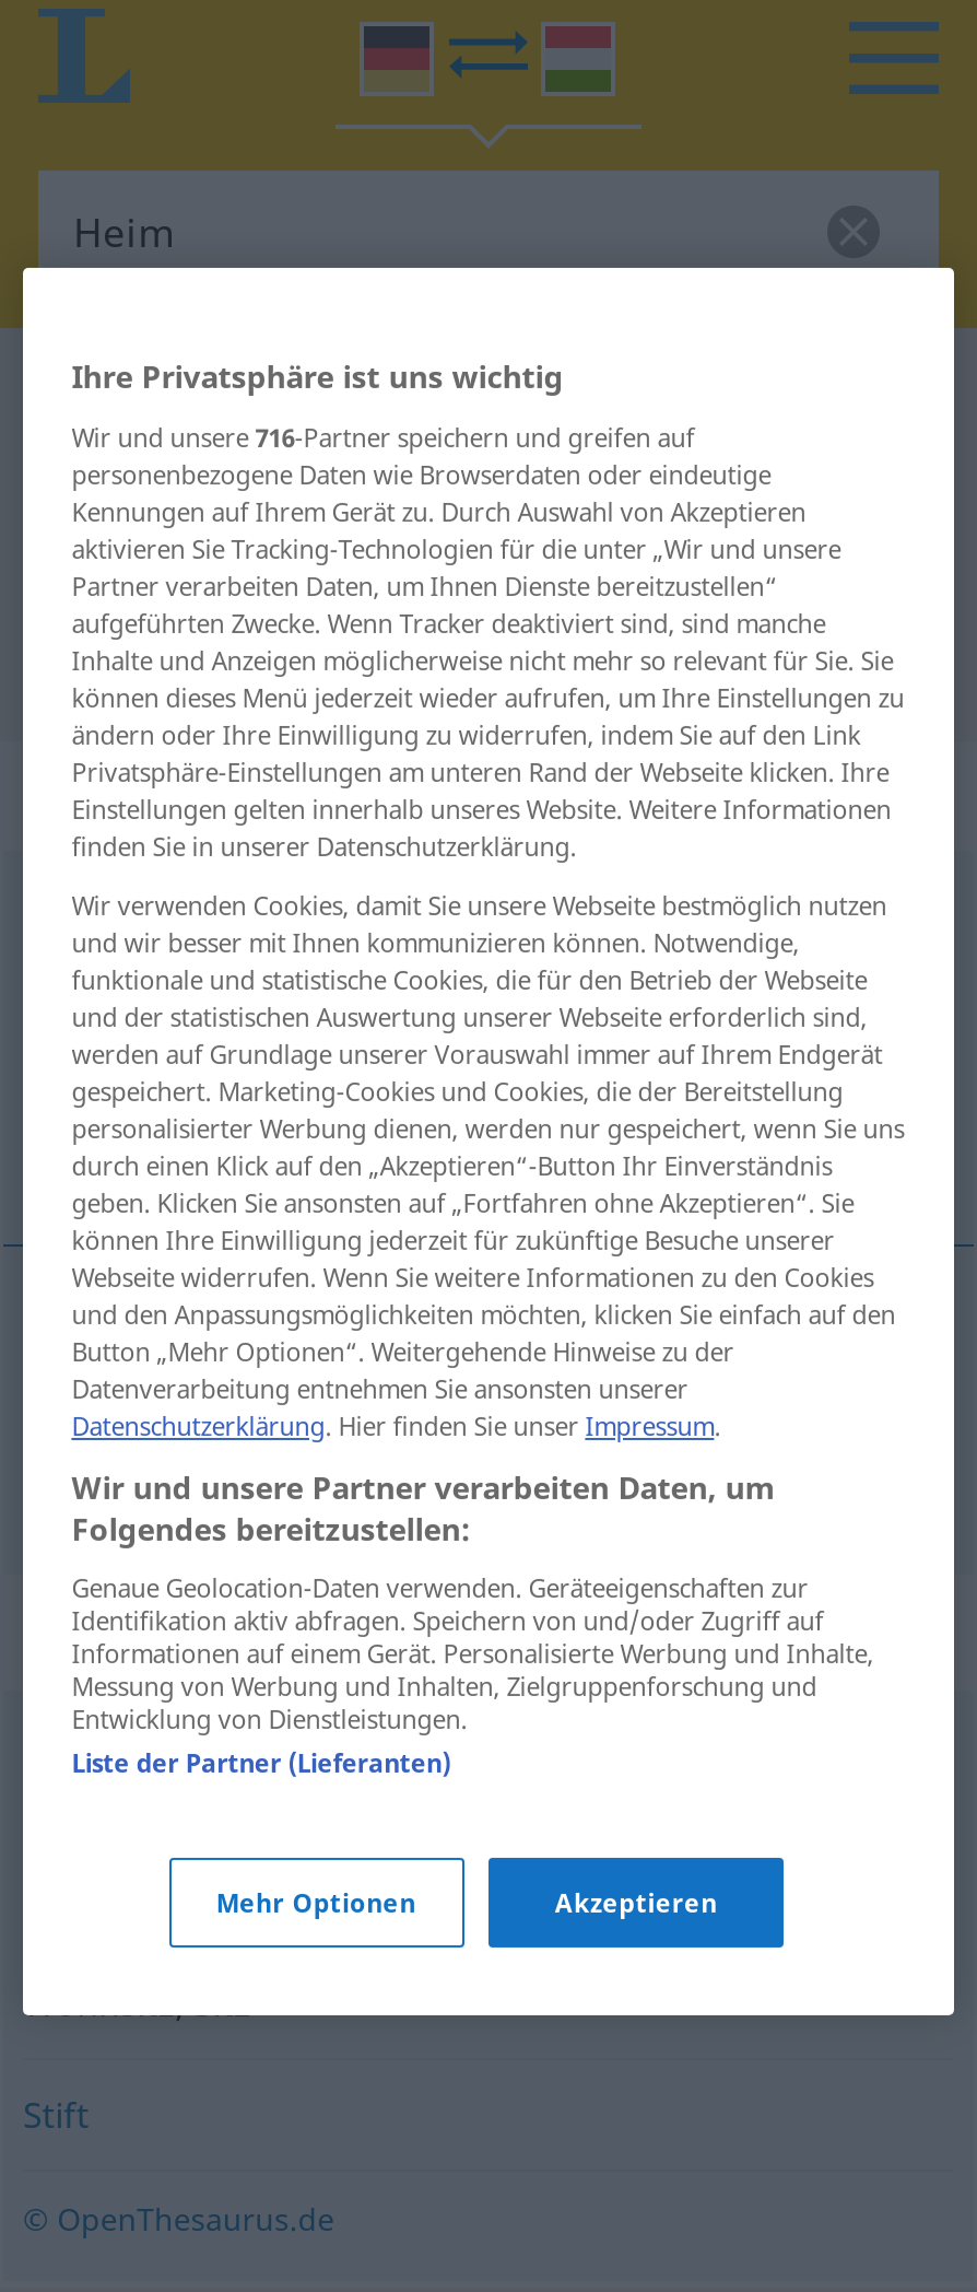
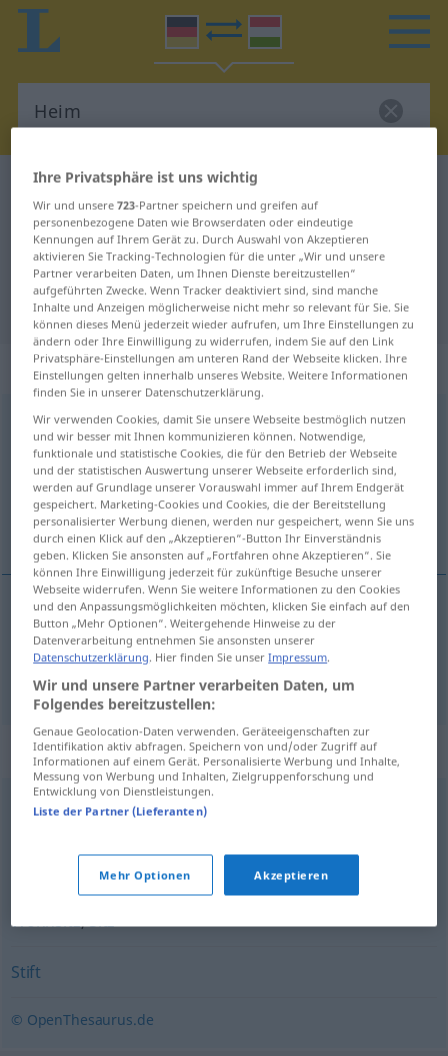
[71,420,694,452] Wir und unsere 716-Partner speichern und greifen auf -> [33,197,318,212] Wir und unsere 723-Partner speichern und greifen auf

